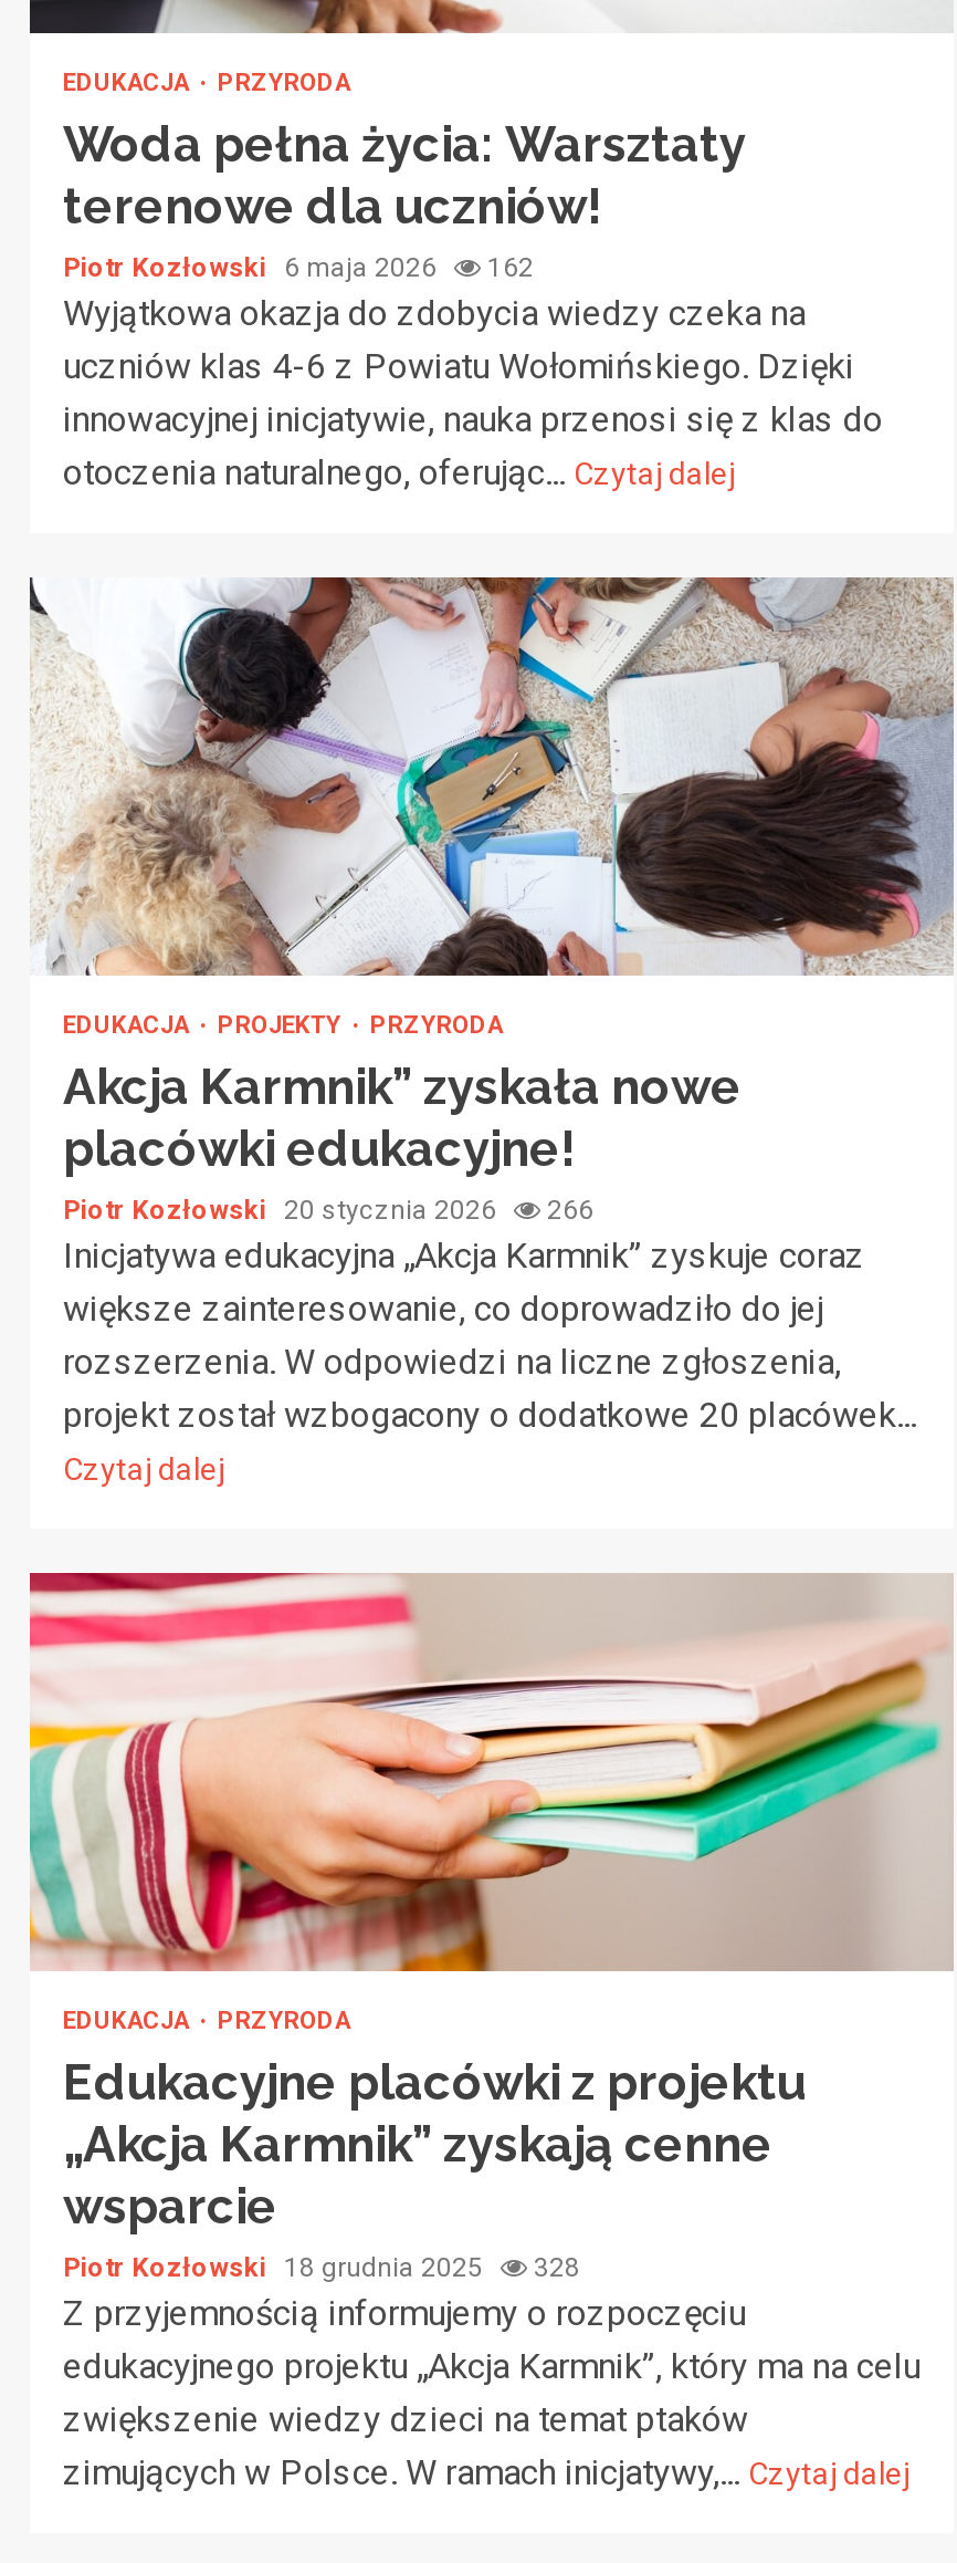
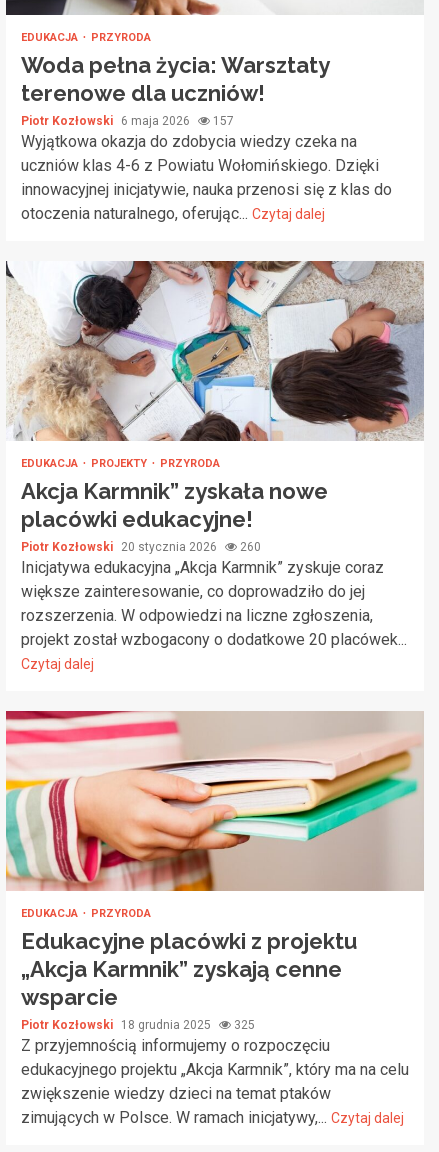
[63,252,534,283] Piotr Kozłowski 6 maja 2026 162 -> [21,114,234,128] Piotr Kozłowski 6 maja 2026 157
[63,1195,593,1226] Piotr Kozłowski 20 stycznia 2026 266 -> [21,540,261,554] Piotr Kozłowski 20 stycznia 2026 260
[63,2252,580,2283] Piotr Kozłowski 18 grudnia 2025 328 -> [21,1018,255,1032] Piotr Kozłowski 18 grudnia 2025 325

